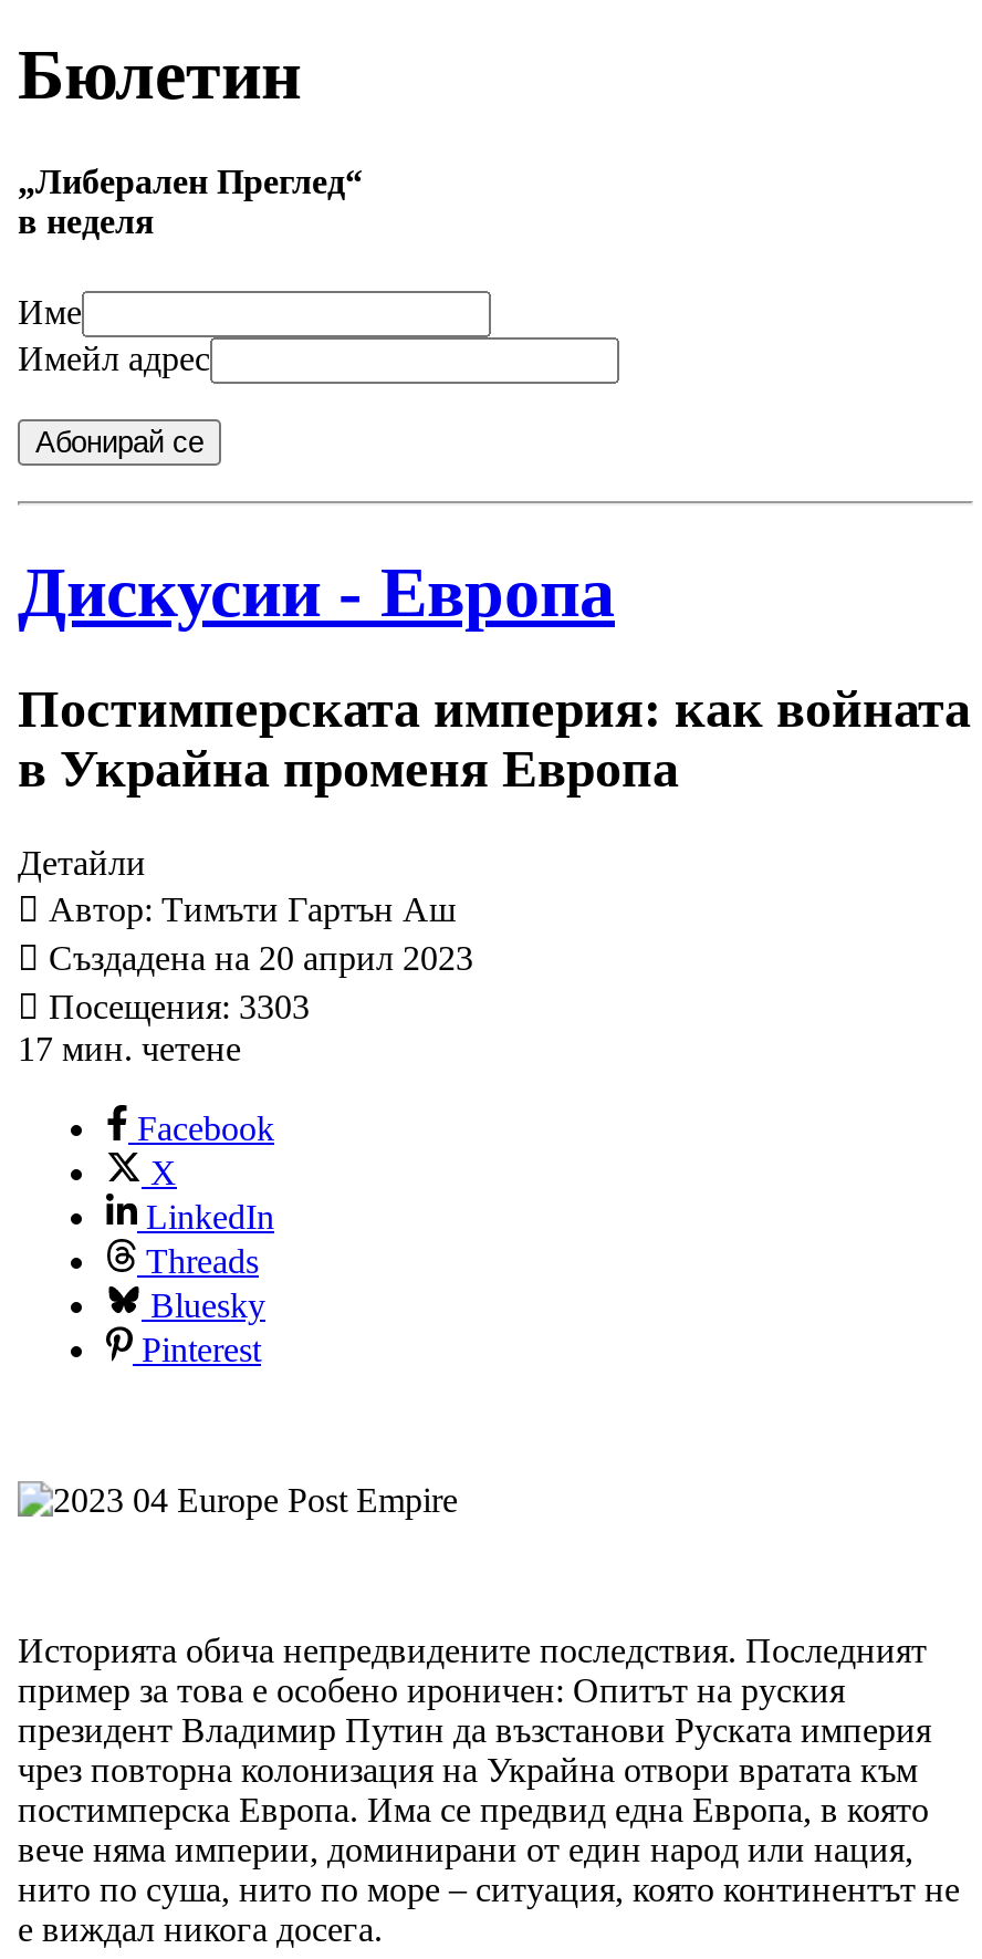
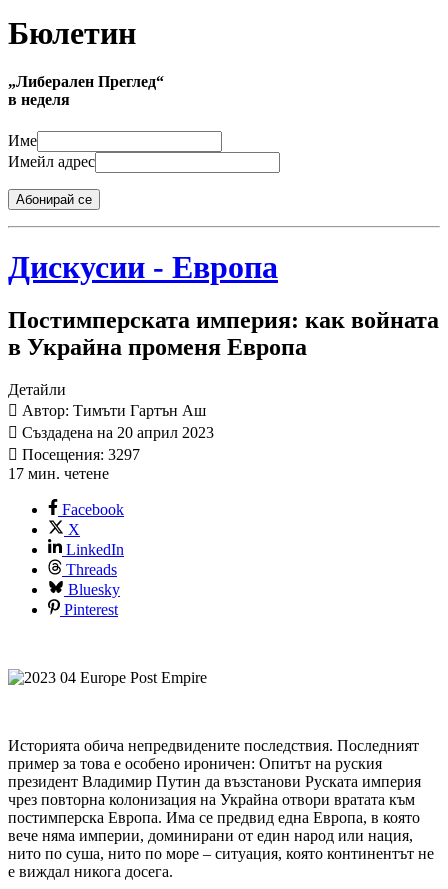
[40,989,310,1026] Посещения: 3303 -> [18,446,140,463] Посещения: 3297

